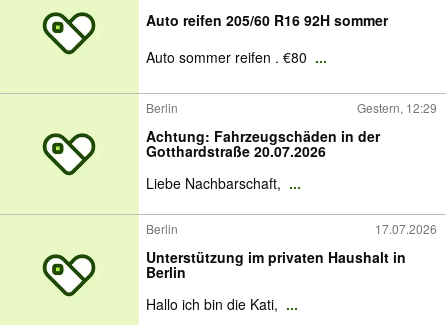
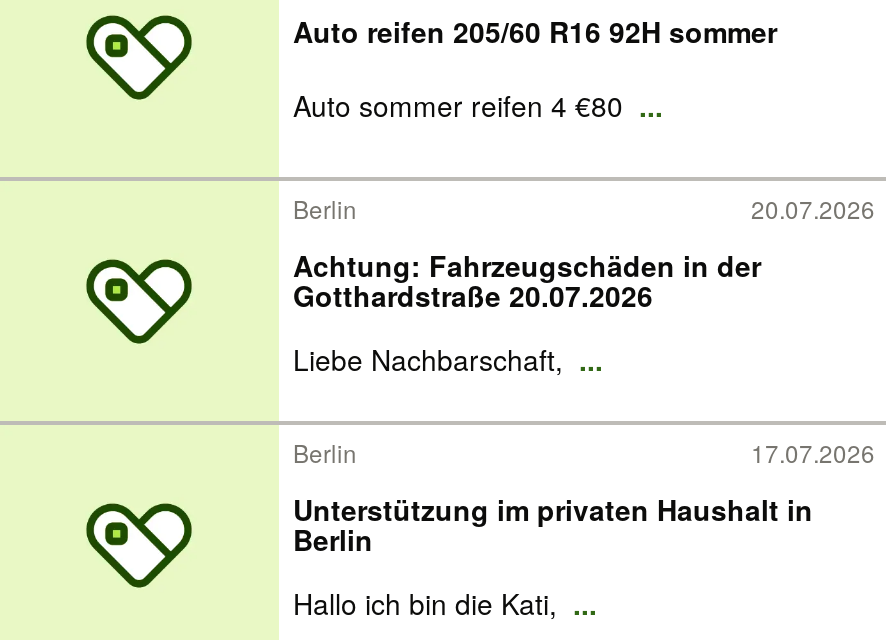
[146,47,327,67] Auto sommer reifen . €80 ... -> [293,85,663,125] Auto sommer reifen 4 €80 ...
[357,99,437,116] Gestern, 12:29 -> [751,191,875,225] 20.07.2026

